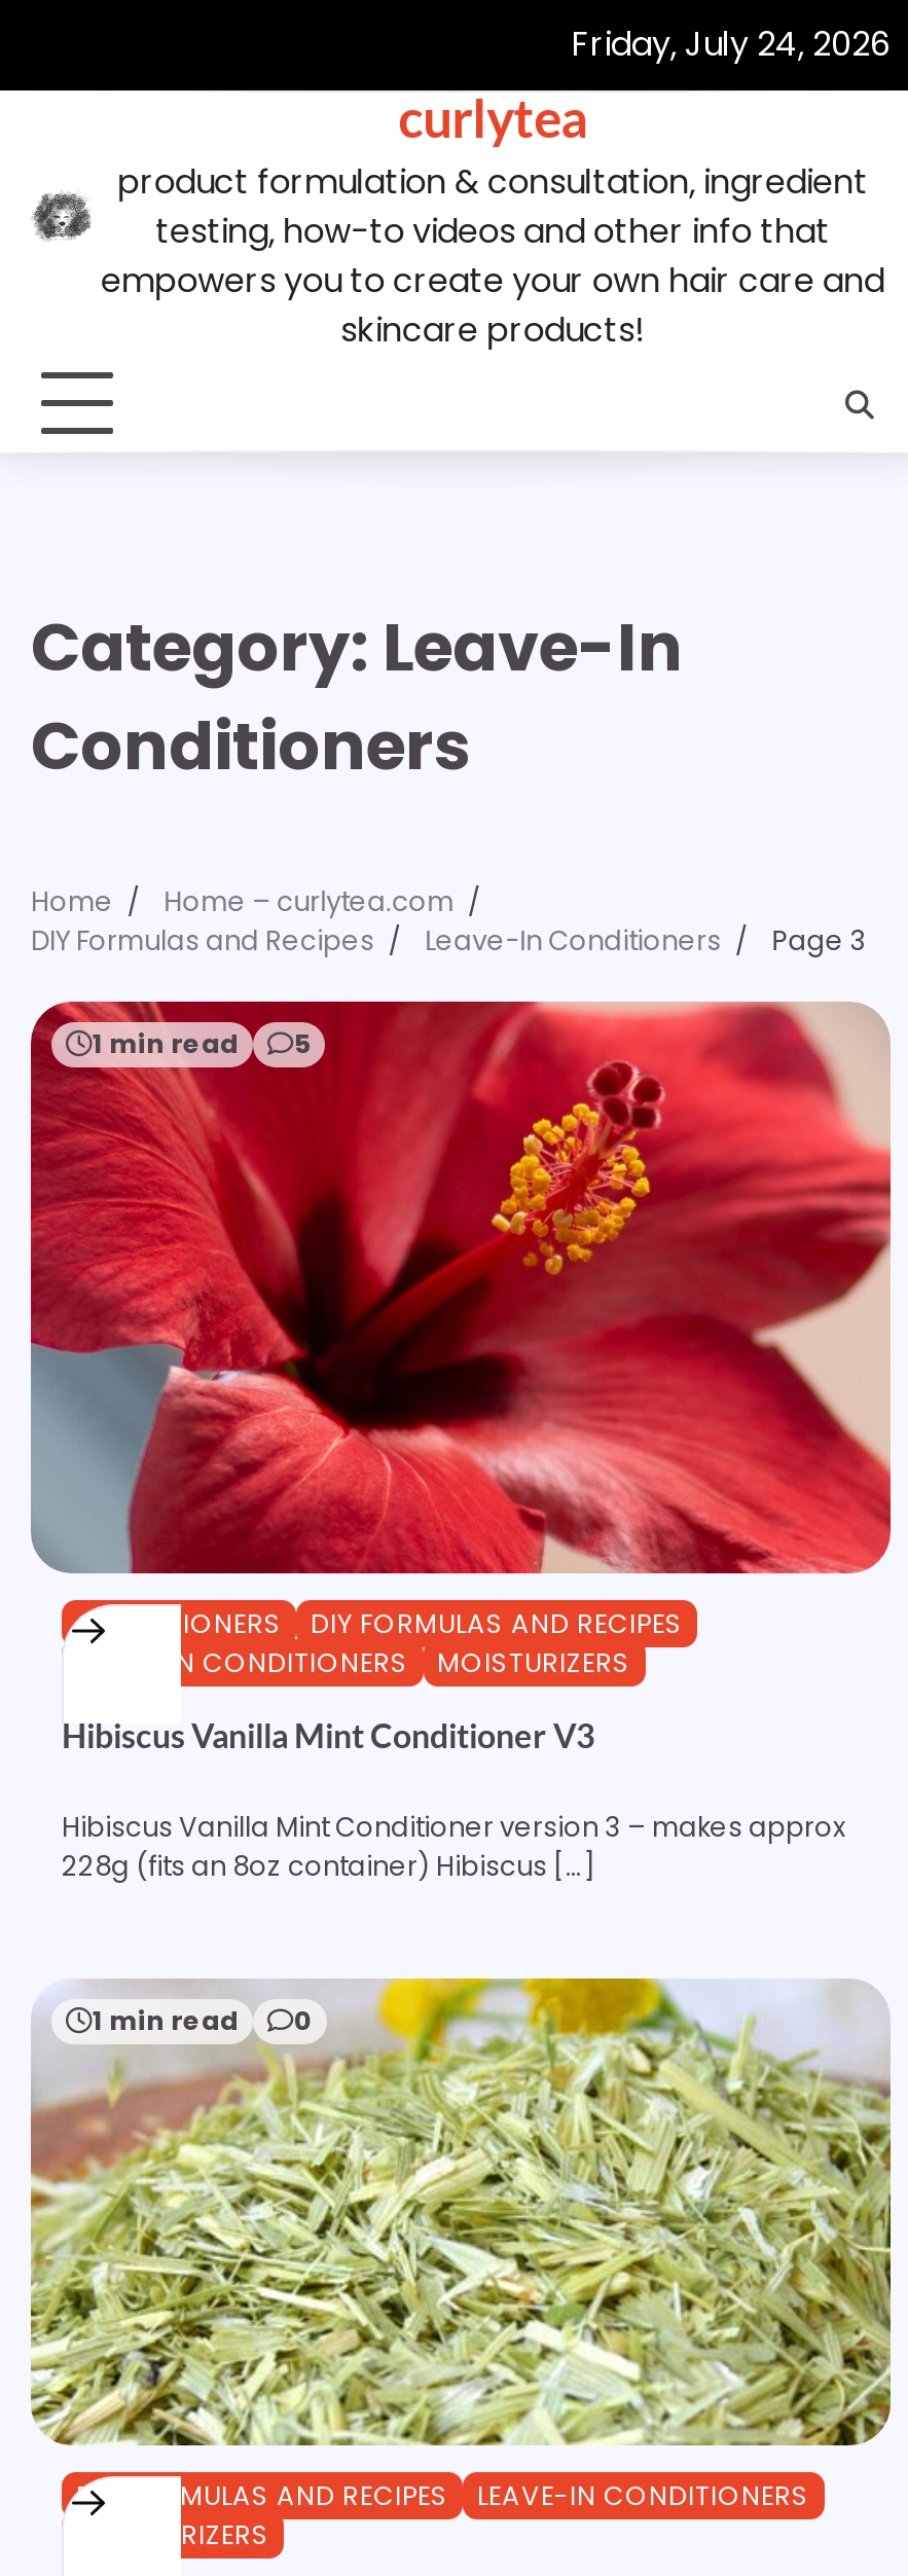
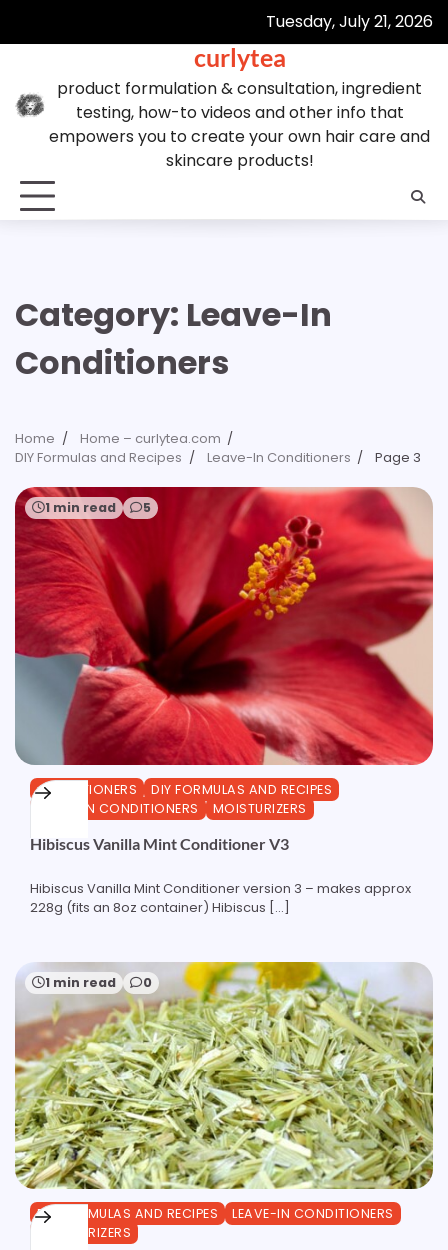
[572,21,891,68] Friday, July 24, 2026 -> [266,10,433,33] Tuesday, July 21, 2026

